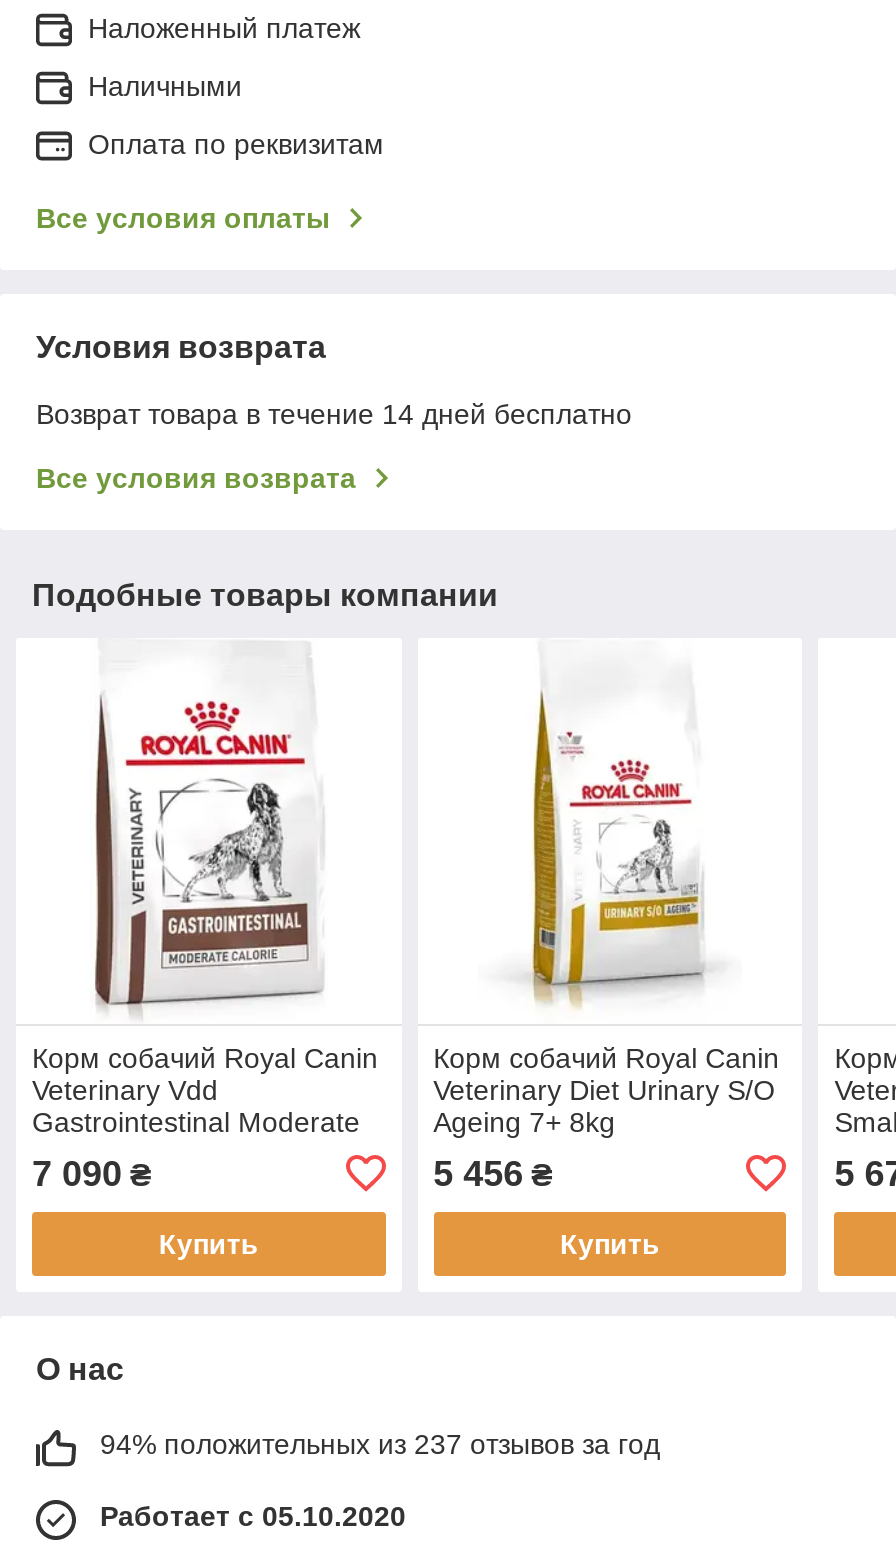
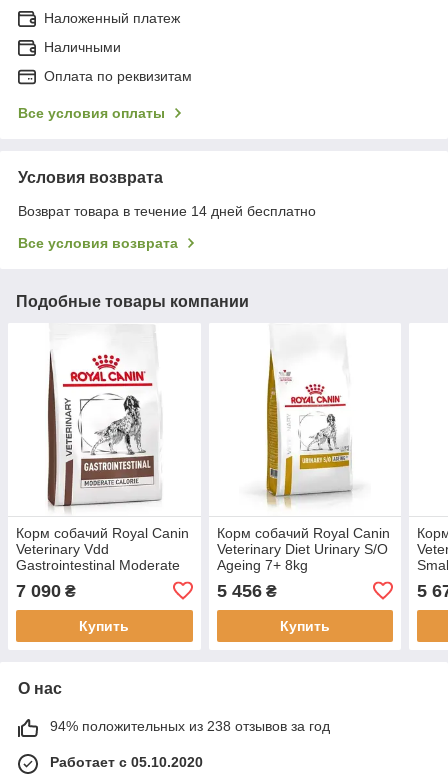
[100,1428,660,1460] 94% положительных из 237 отзывов за год -> [50,718,330,734] 94% положительных из 238 отзывов за год

